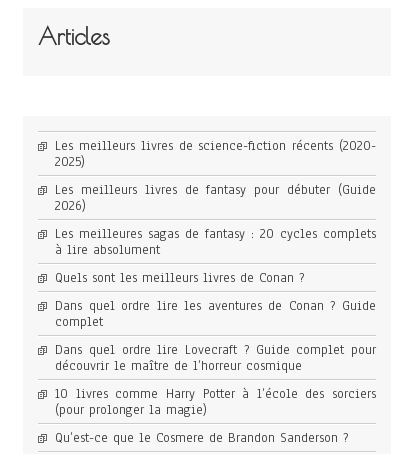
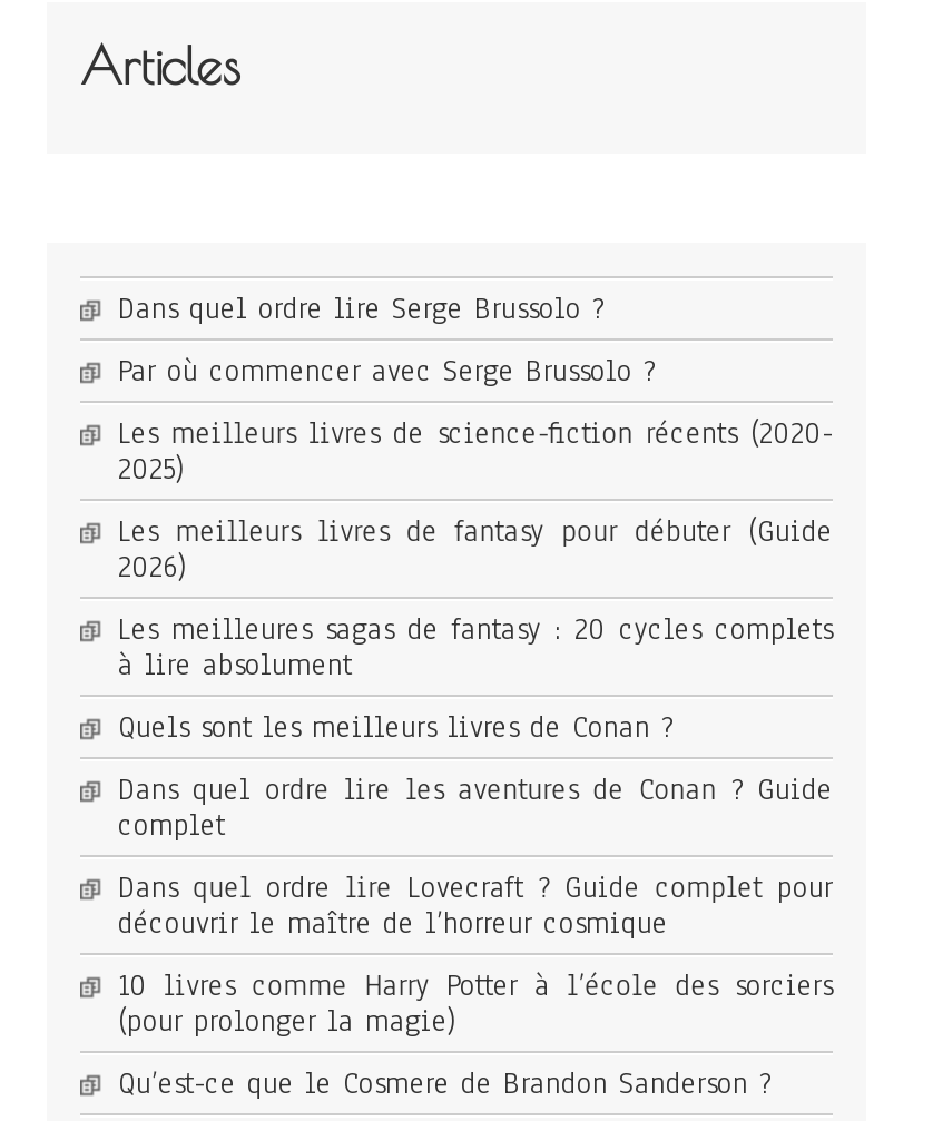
none -> [118,291,655,393] Dans quel ordre lire Serge Brussolo ? | Par où commencer avec Serge Brussolo ?

